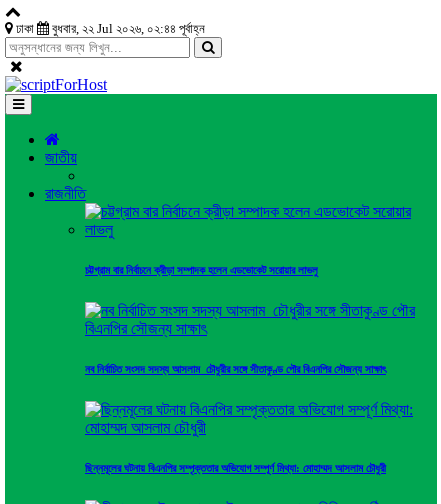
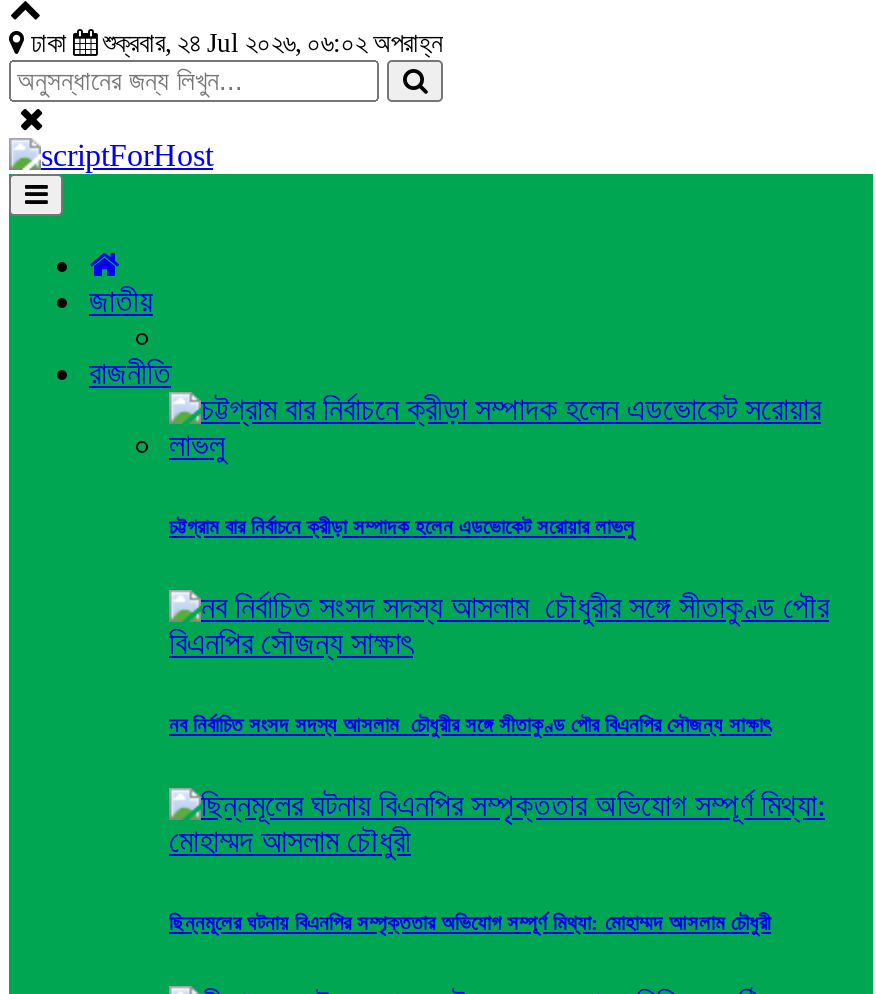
[49,21,205,36] বুধবার, ২২ Jul ২০২৬, ০২:৪৪ পূর্বাহ্ন -> [97,28,443,58] শুক্রবার, ২৪ Jul ২০২৬, ০৬:০২ অপরাহ্ন

